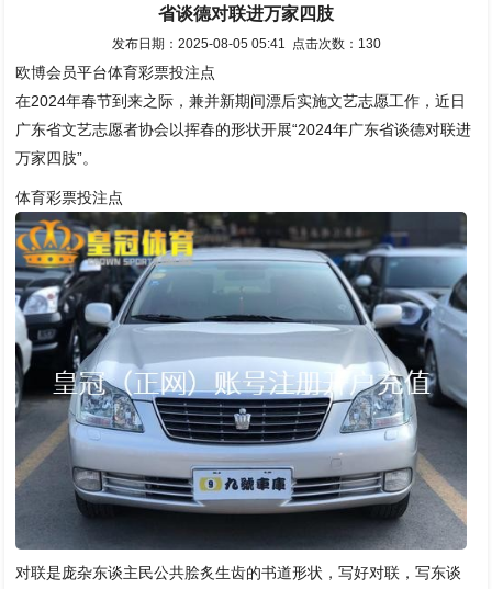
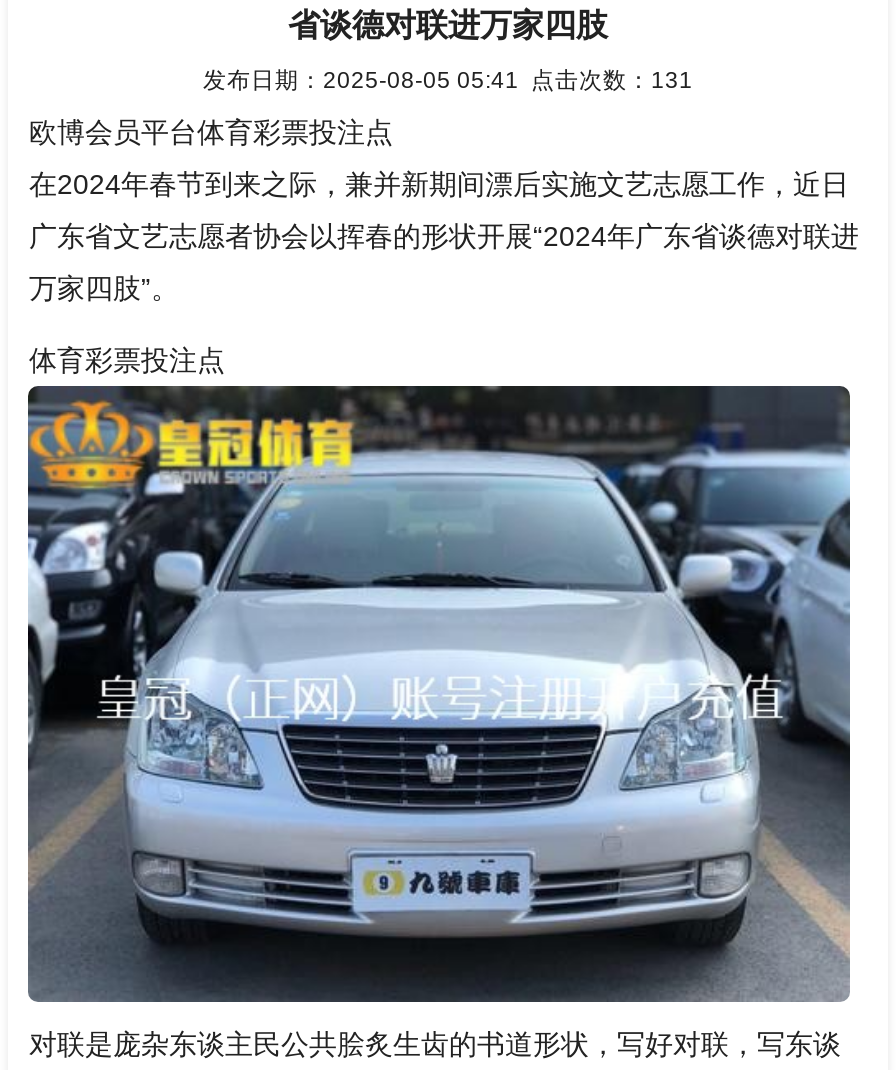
[111,36,381,50] 发布日期：2025-08-05 05:41 点击次数：130 -> [203,66,693,92] 发布日期：2025-08-05 05:41 点击次数：131

